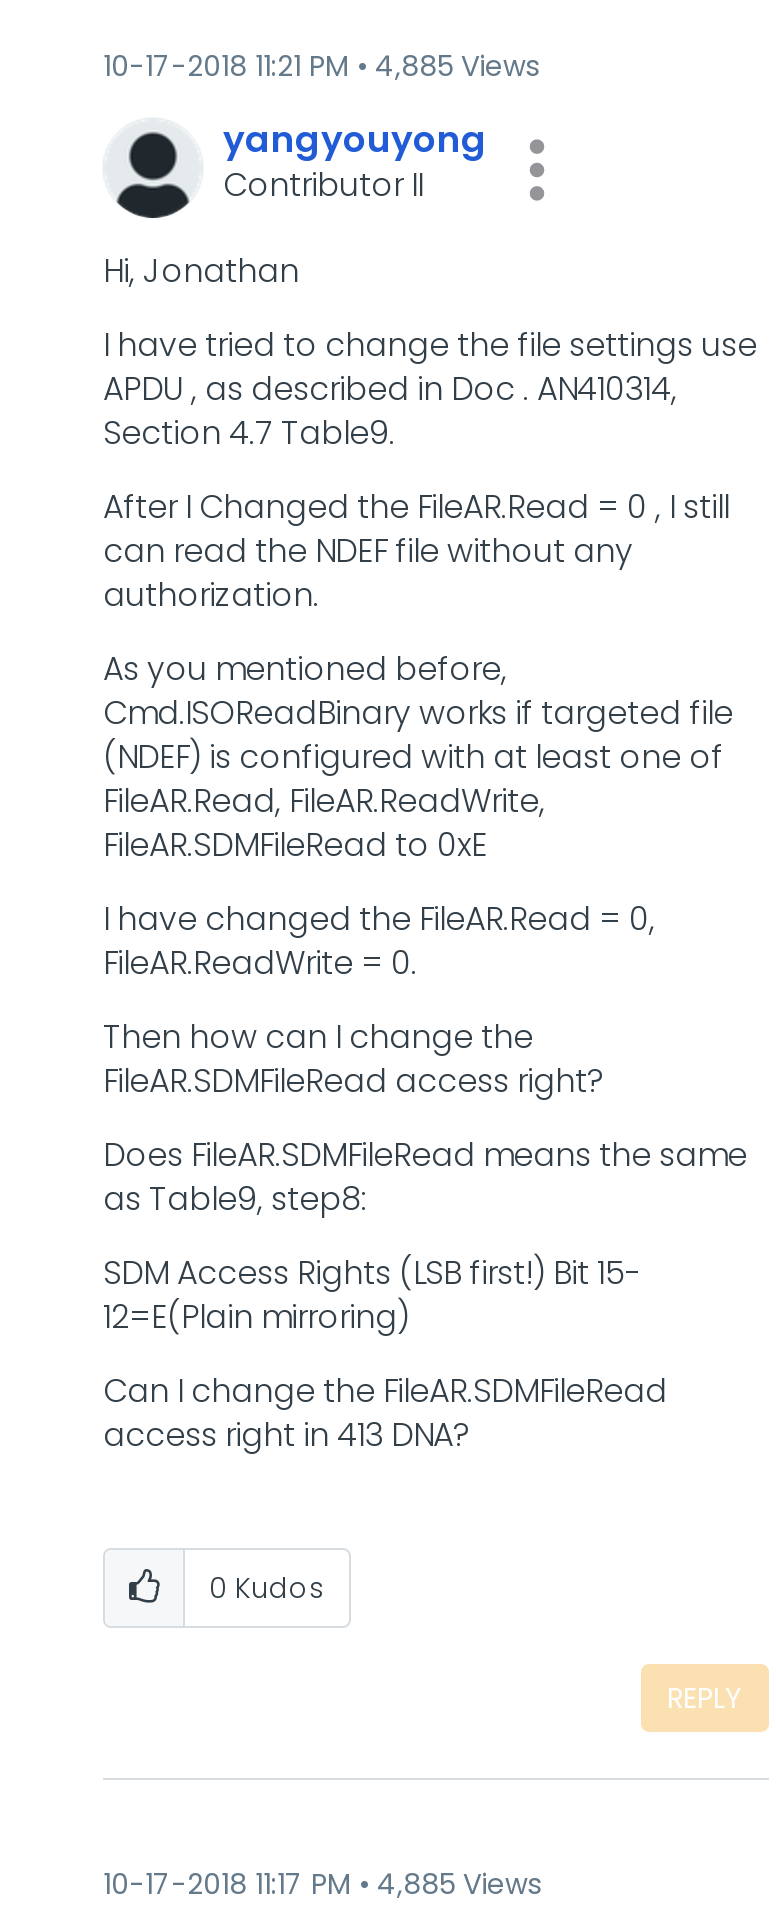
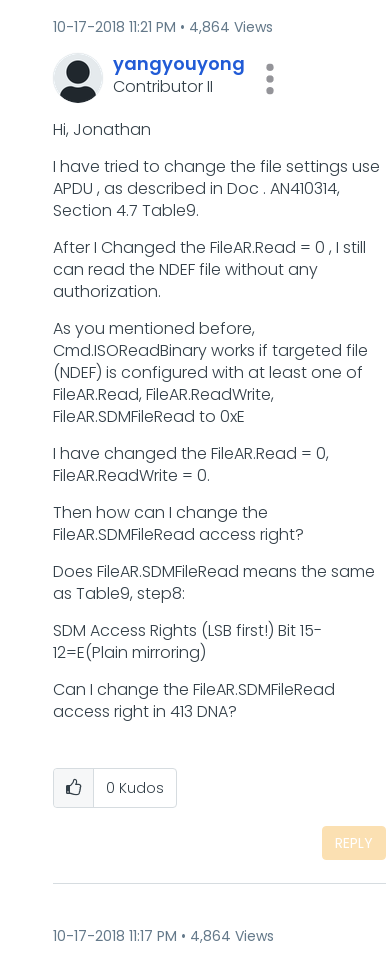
[103,46,539,86] 10-17-2018 11:21 PM 4,885 Views -> [53,17,273,37] 10-17-2018 11:21 PM 4,864 Views
[103,1864,541,1904] 10-17-2018 11:17 PM 4,885 Views -> [53,926,274,946] 10-17-2018 11:17 PM 4,864 Views

